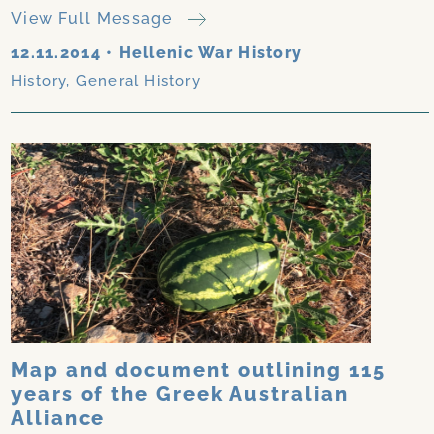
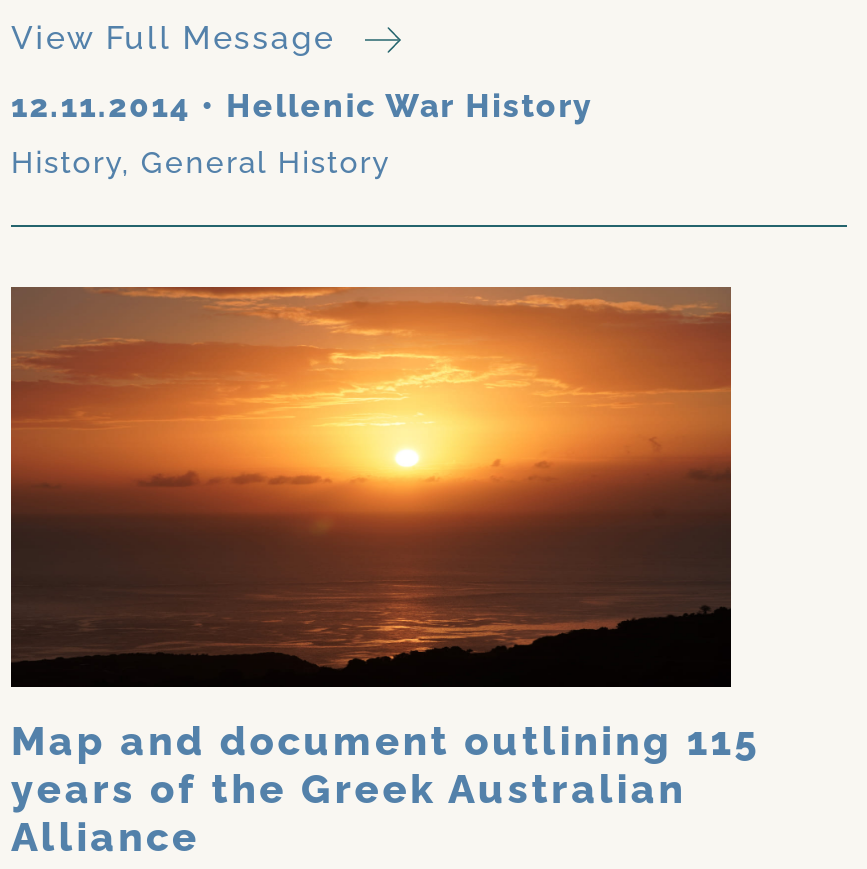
[10,142,372,344] [image] -> [9,285,733,689] [image]

